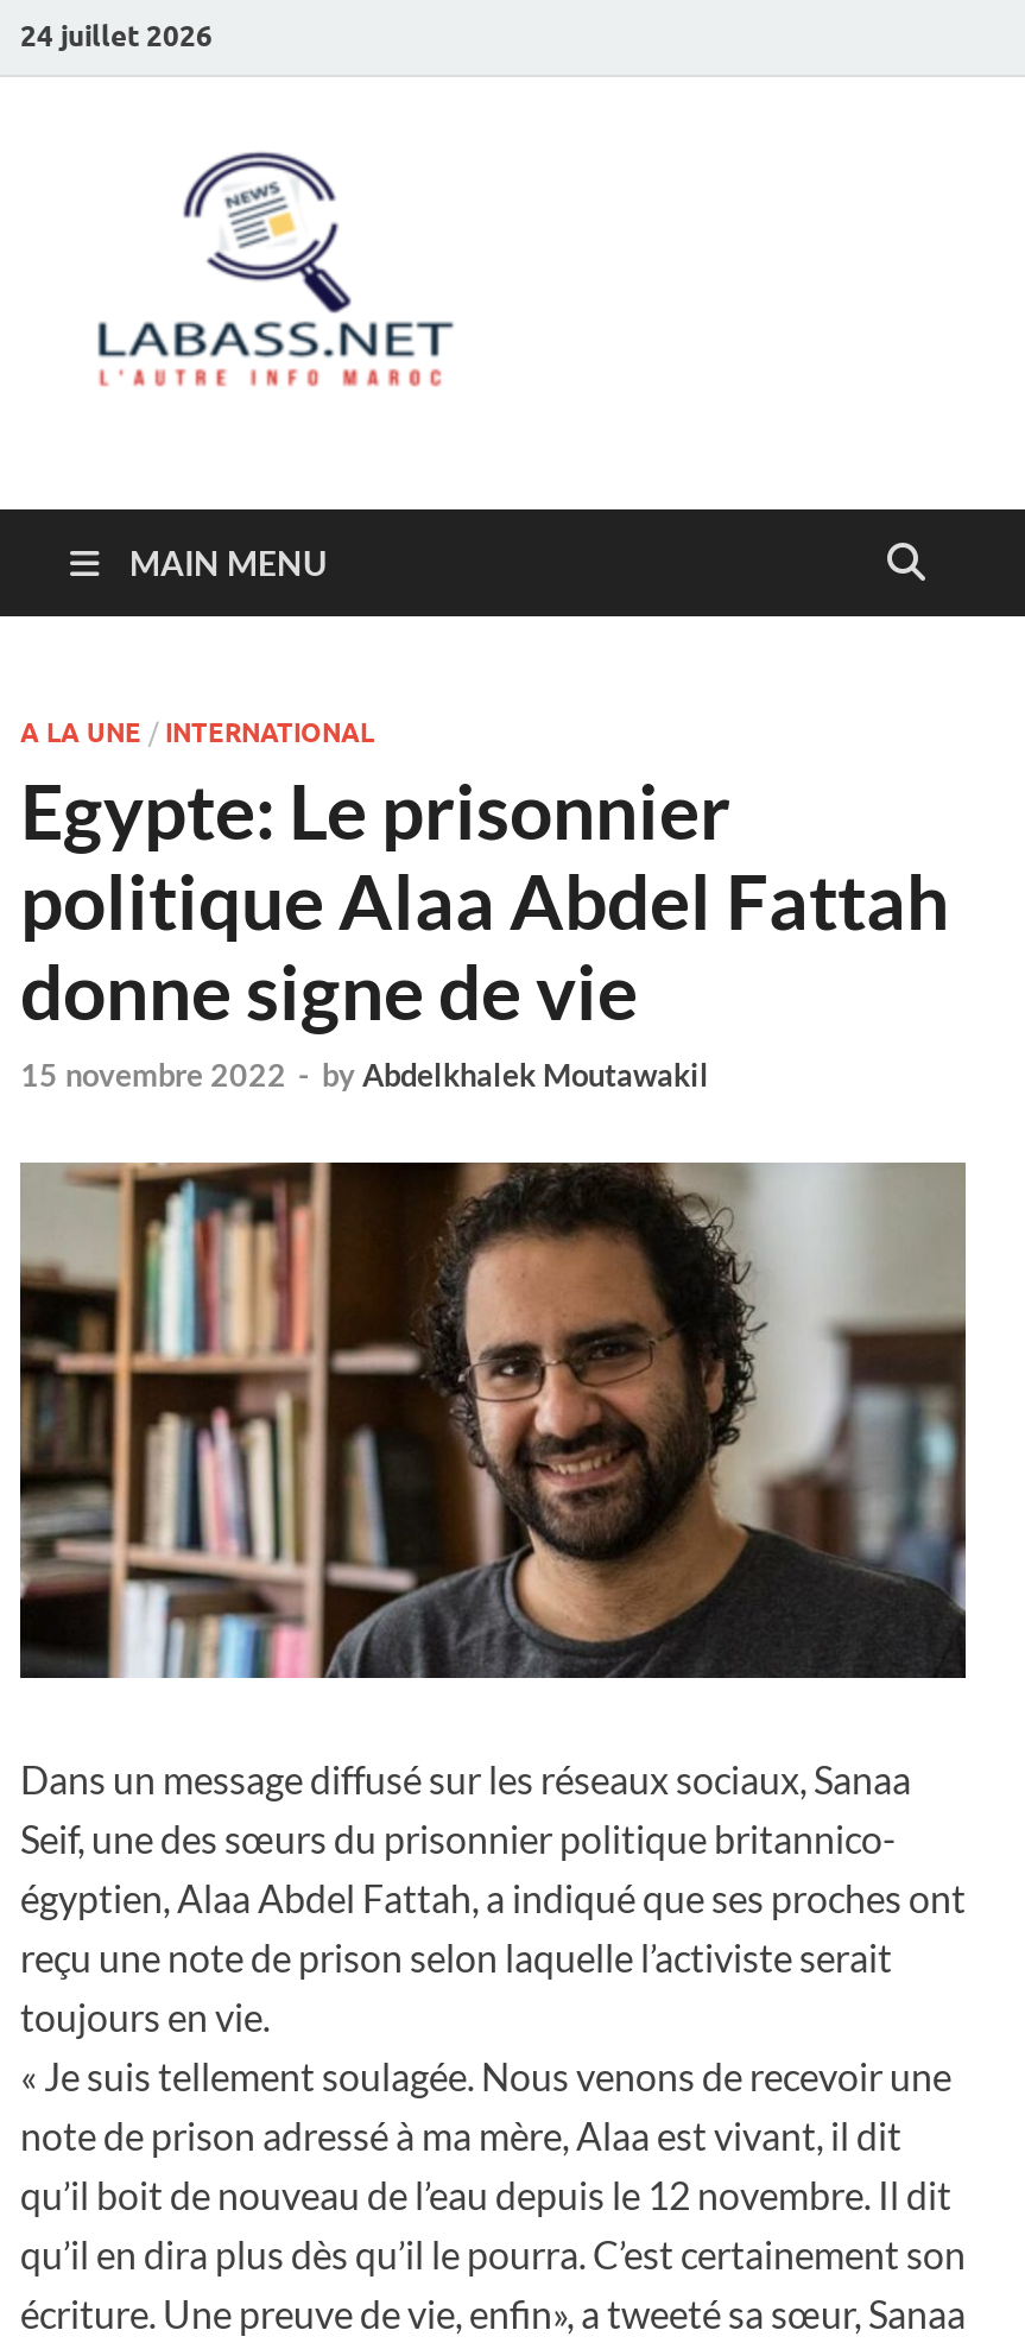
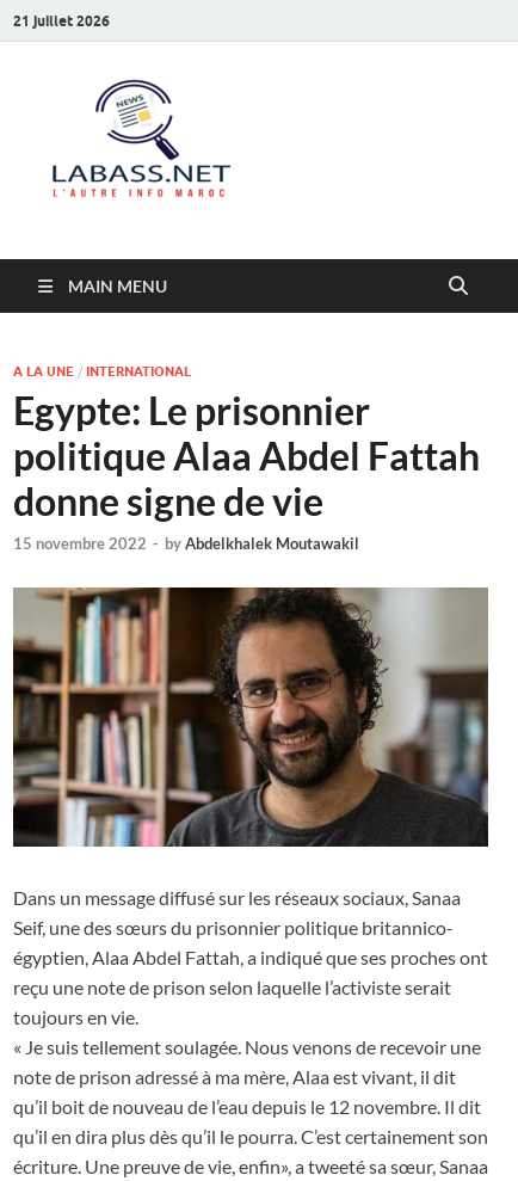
[20,17,213,52] 24 juillet 2026 -> [13,11,110,29] 21 juillet 2026

